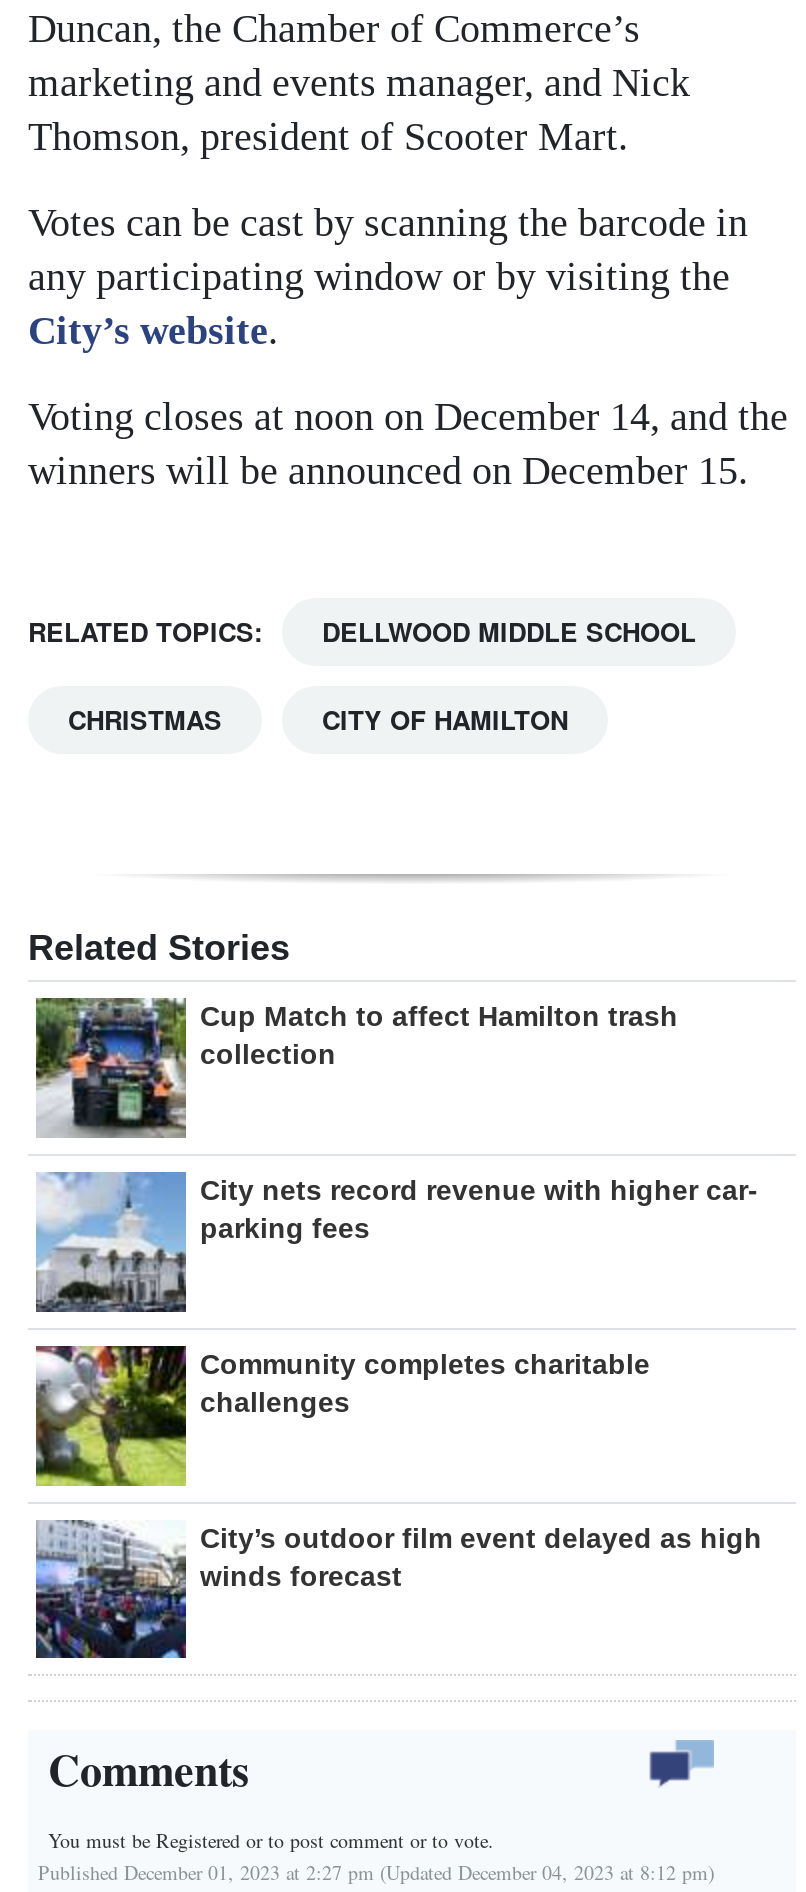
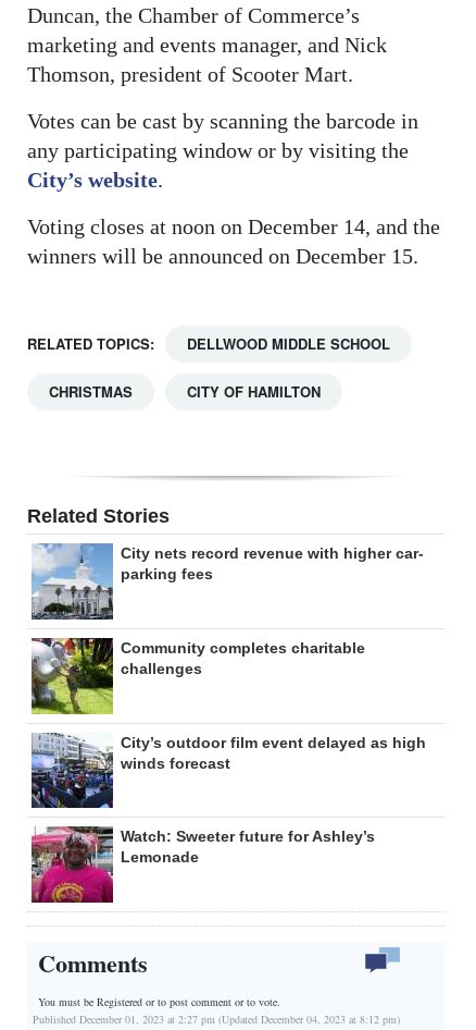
[34,996,678,1138] [image] | Cup Match to affect Hamilton trash | collection -> none
moved [34,1168,762,1591] -> [30,541,426,771]: [image] | City nets record revenue with higher car- | parking fees | Community completes charitable | challenges | City’s outdoor film event delayed as high | winds forecast
moved [32,1516,194,1668] -> [29,731,117,813]: [image]
none -> [30,825,375,904] [image] | Watch: Sweeter future for Ashley’s | Lemonade

